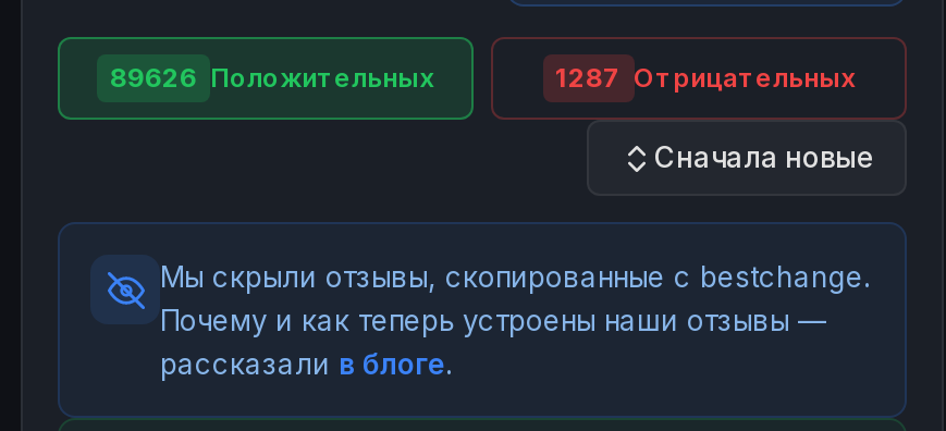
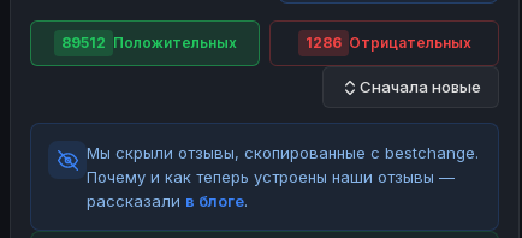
[110,61,434,94] 89626 Положительных -> [61,34,236,52] 89512 Положительных
[555,61,856,94] 1287 Отрицательных -> [305,34,471,52] 1286 Отрицательных

